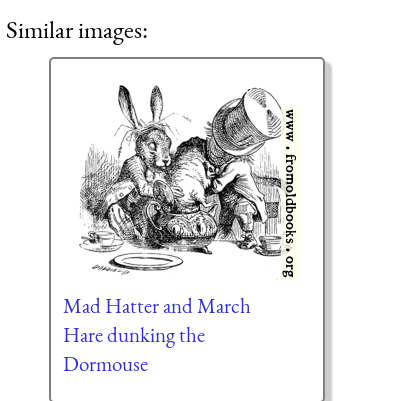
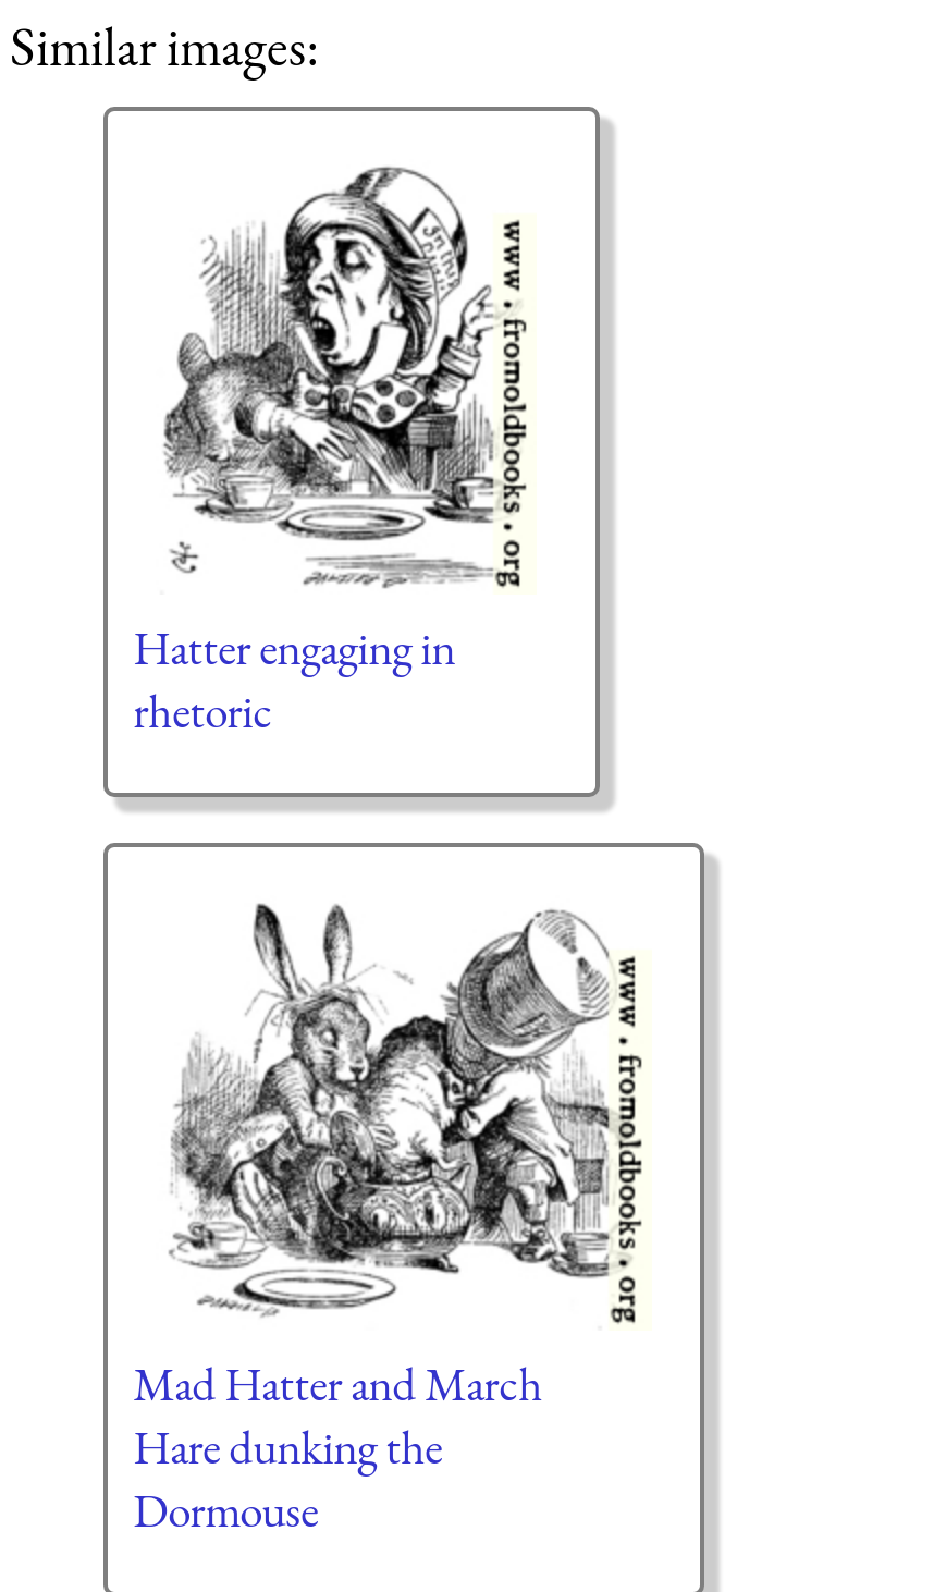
none -> [110,113,615,812] [image] | Hatter engaging in | rhetoric

